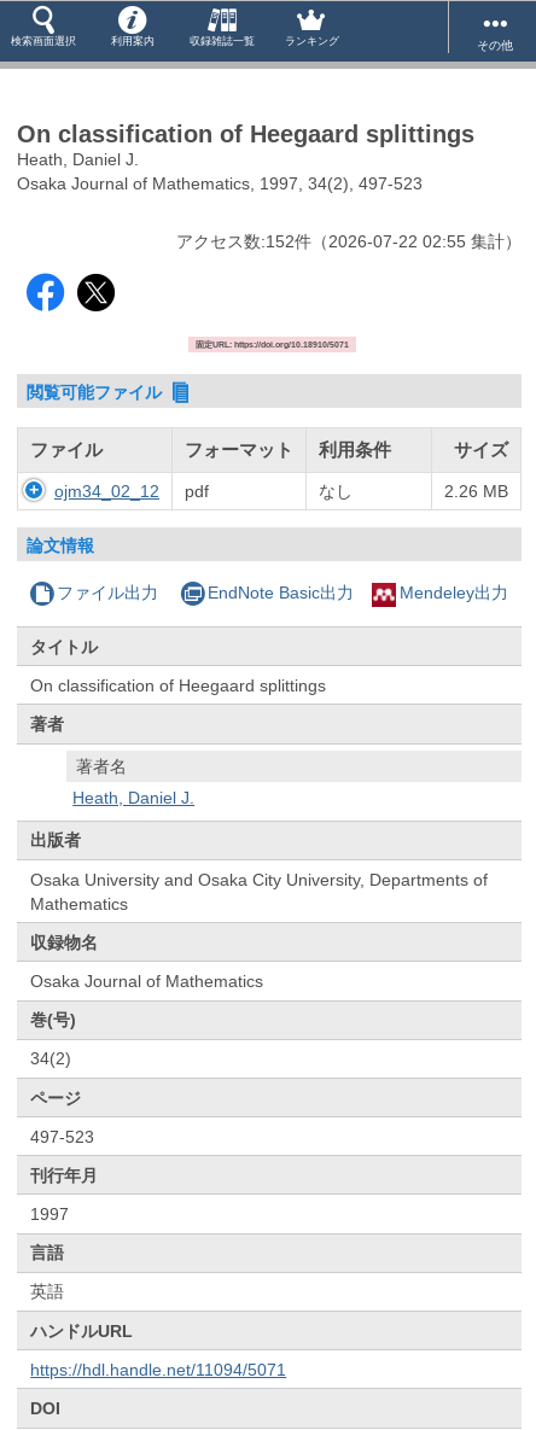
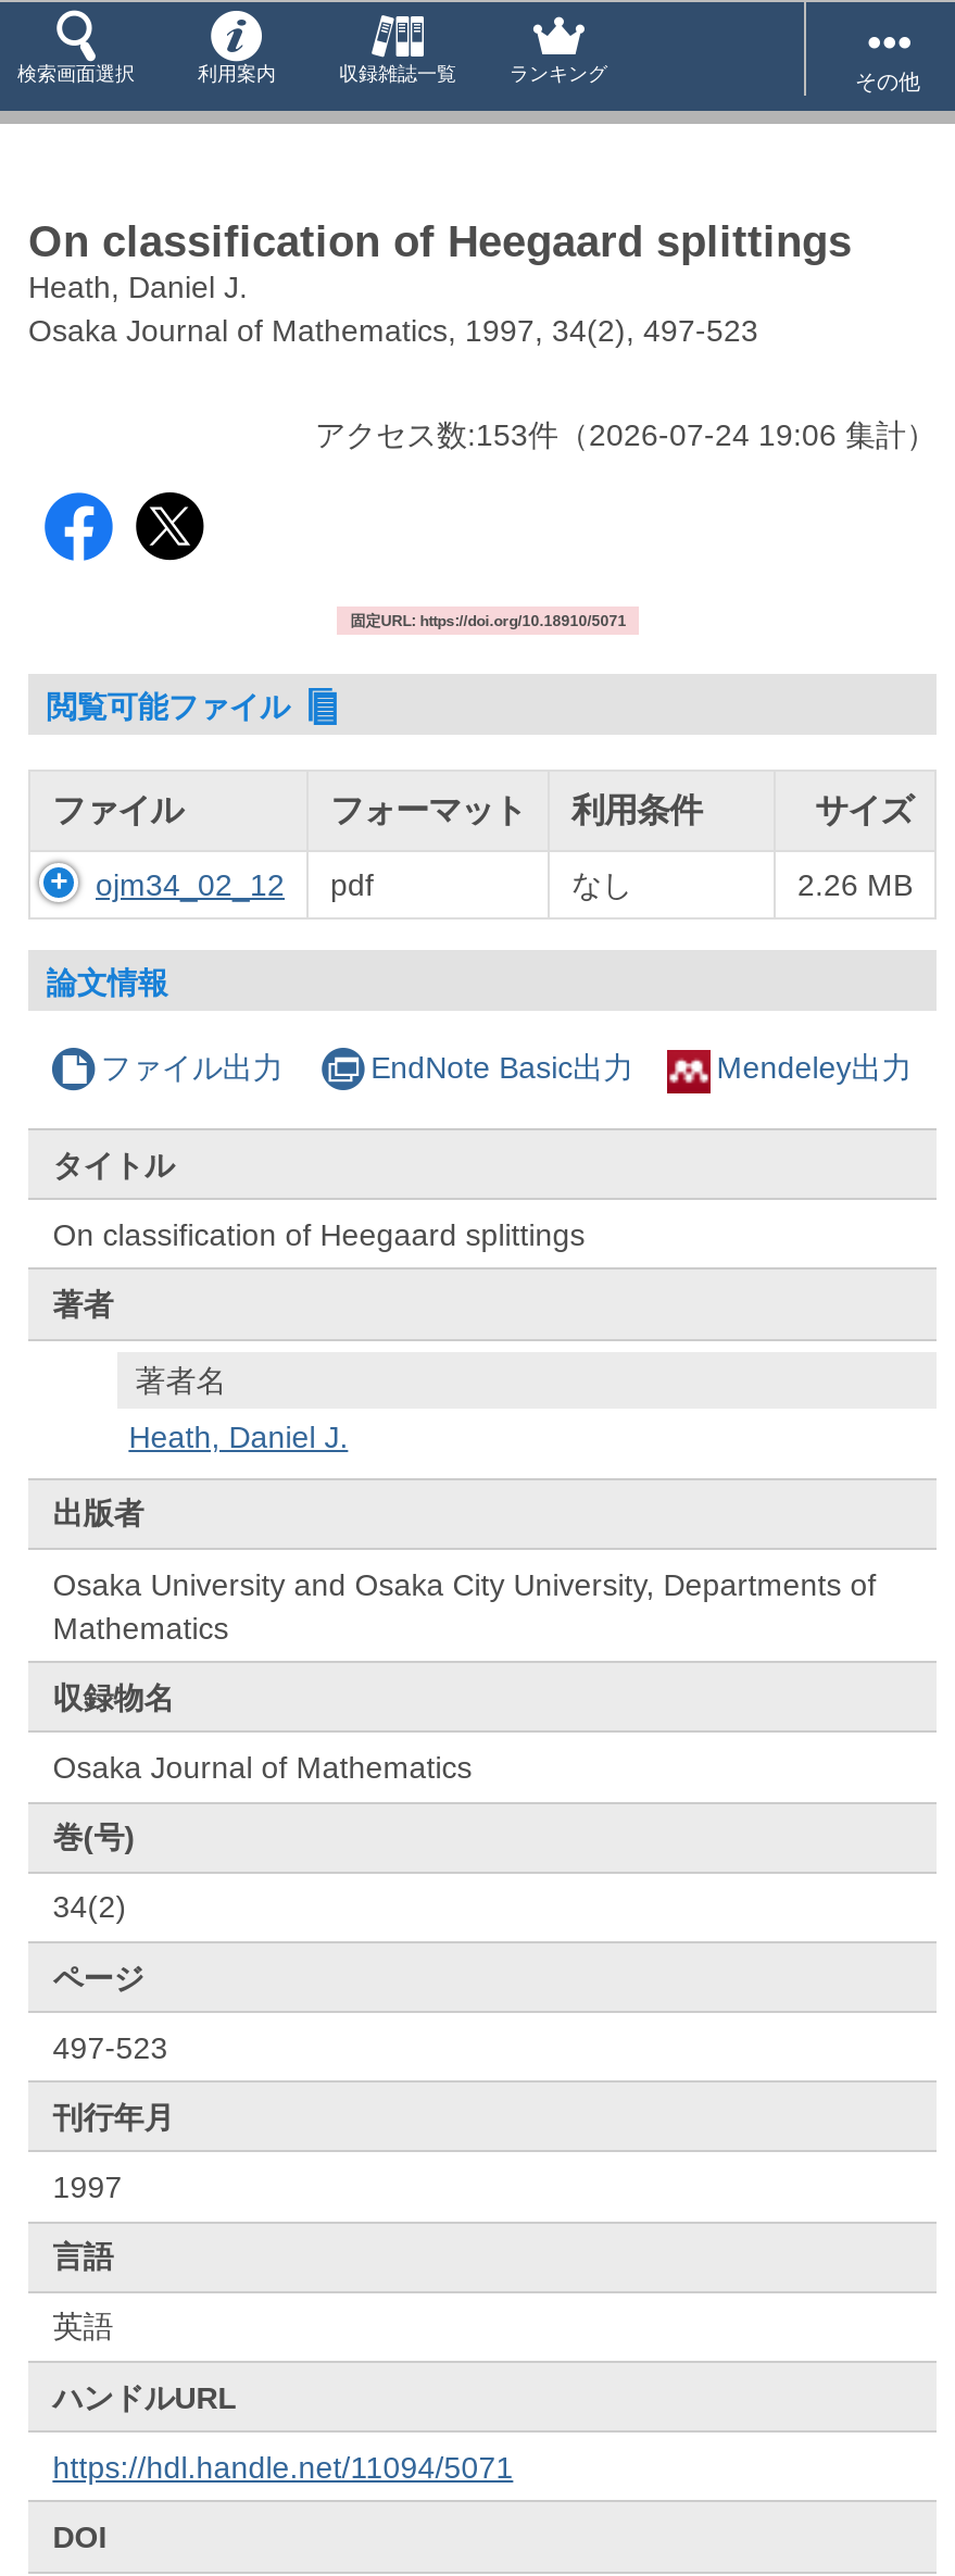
[176,232,522,251] アクセス数:152件（2026-07-22 02:55 集計） -> [315,417,937,452] アクセス数:153件（2026-07-24 19:06 集計）

